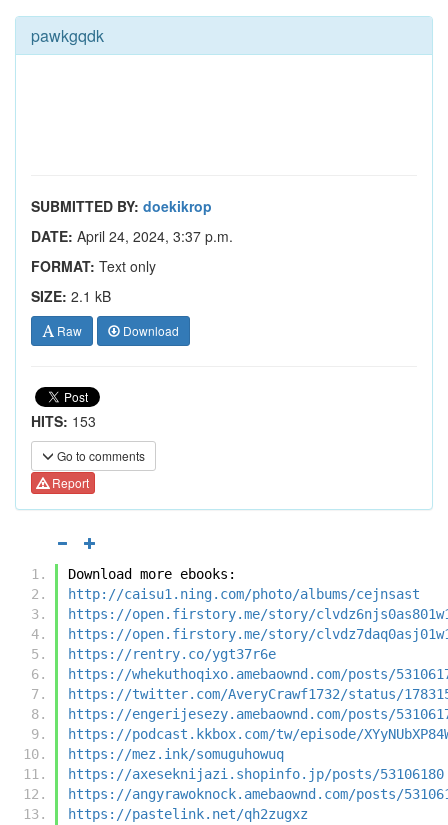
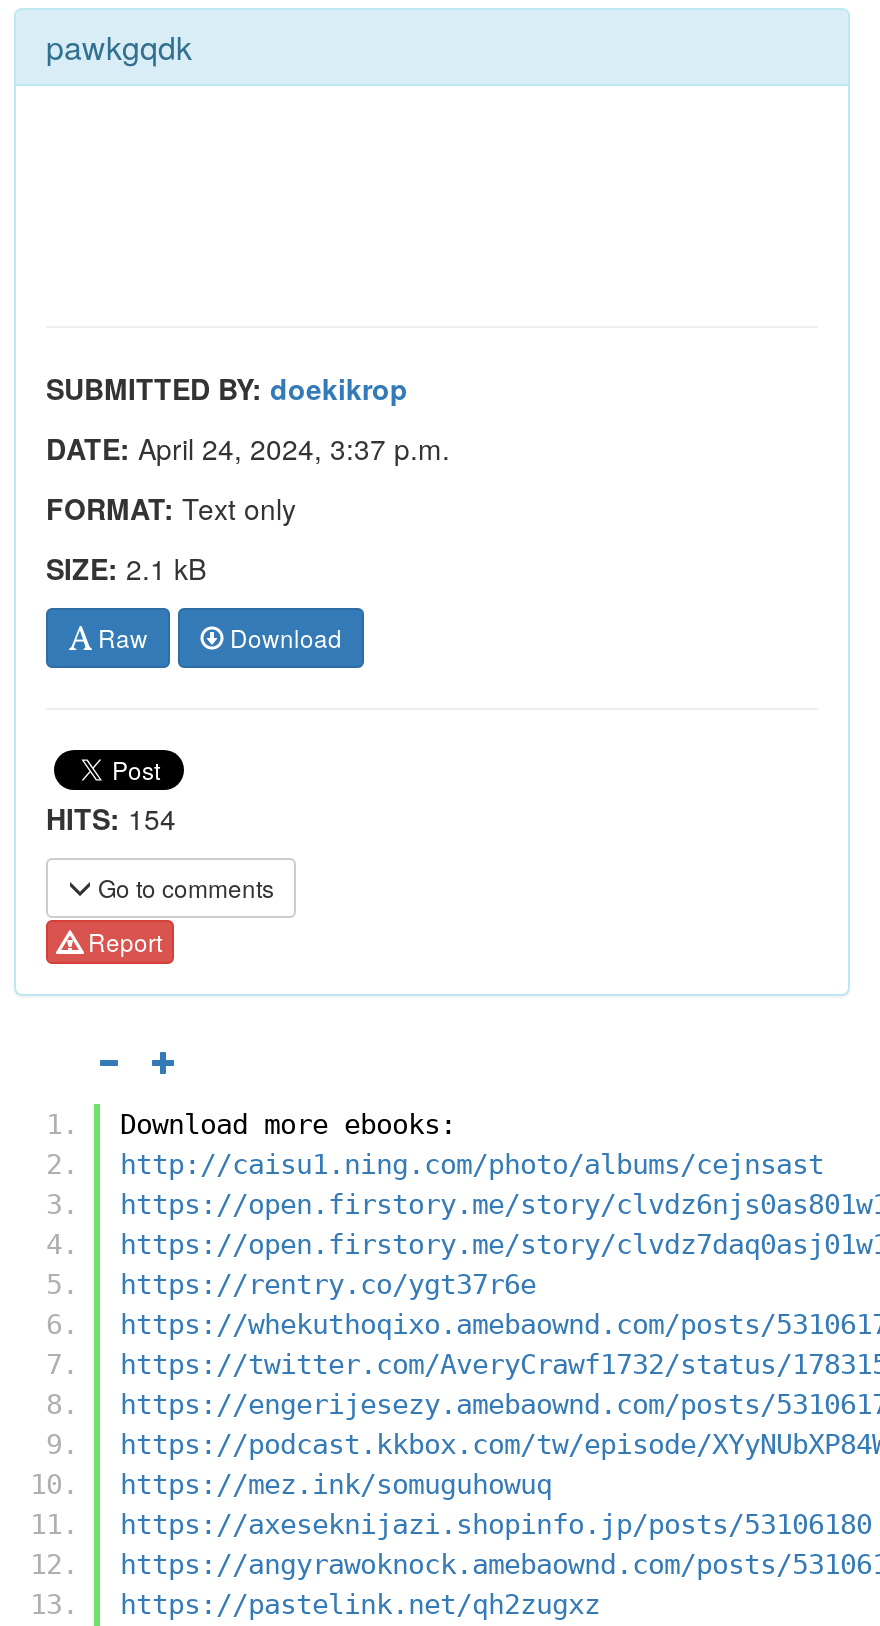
[31,411,96,431] HITS: 153 -> [46,798,176,838] HITS: 154

